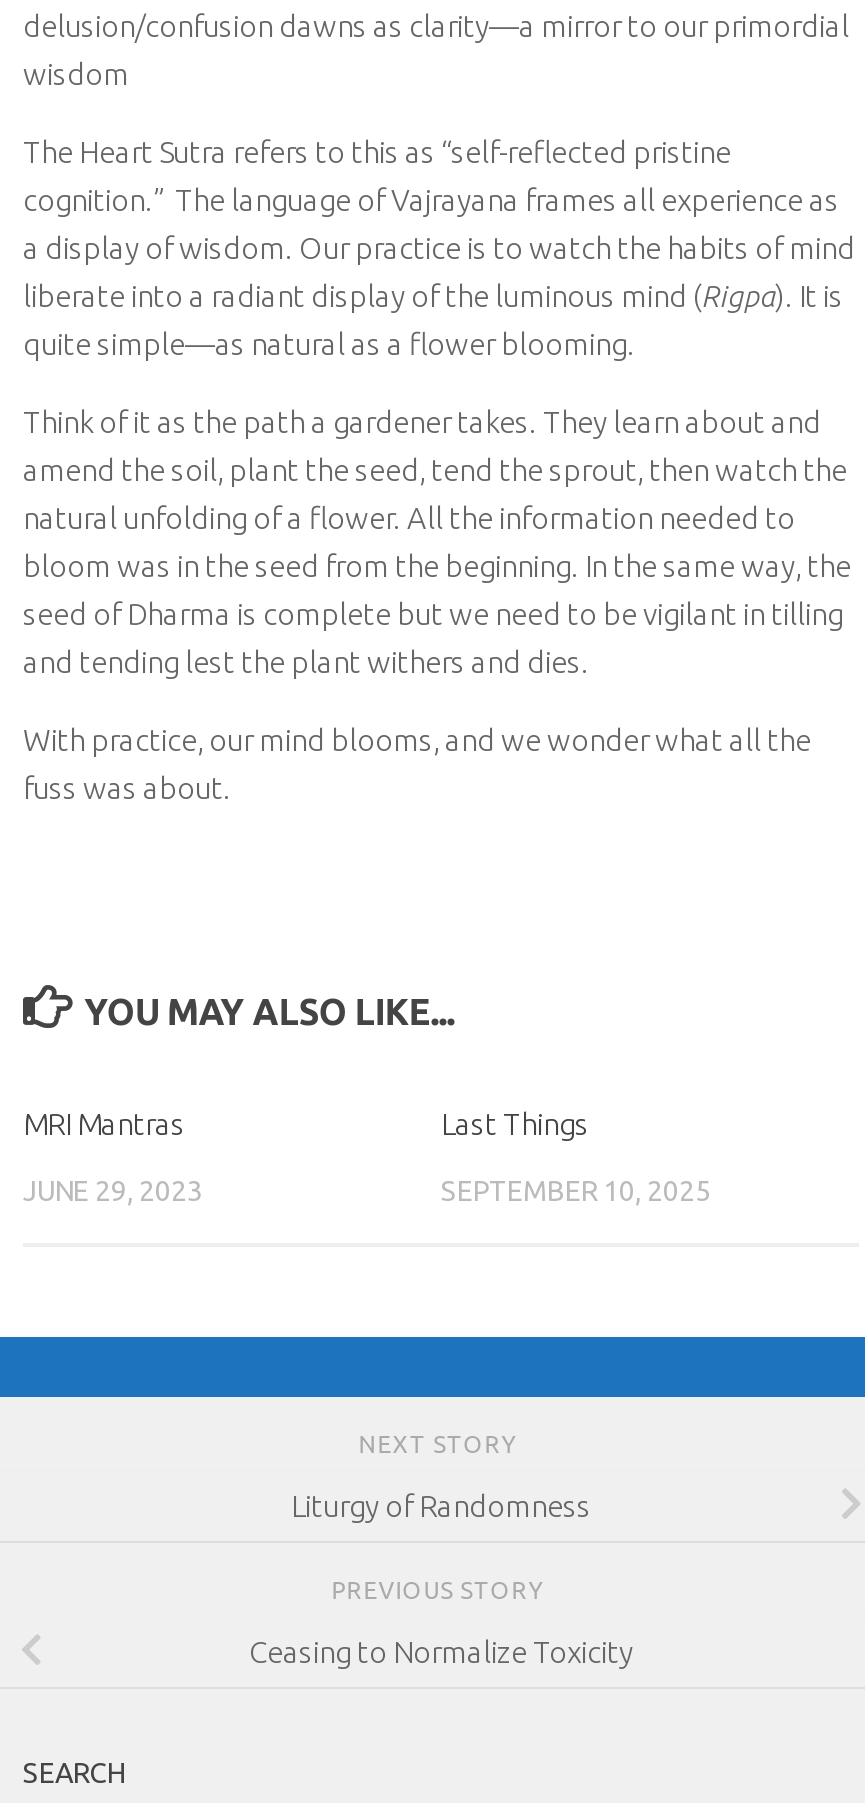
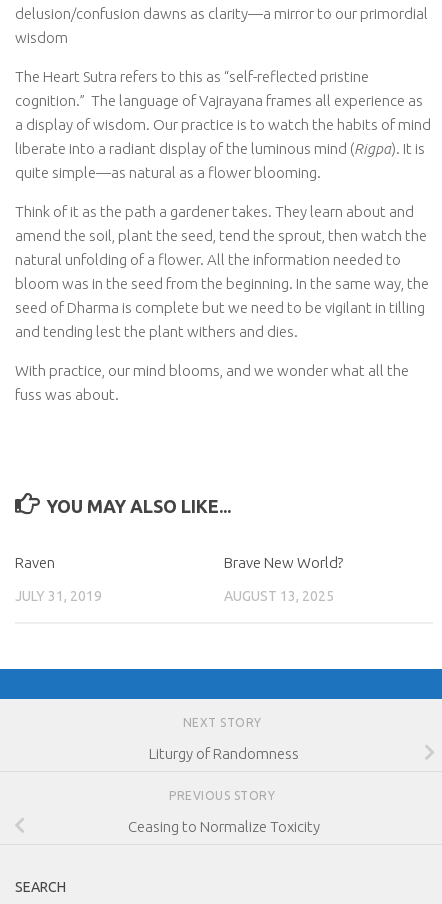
[23,1107,185,1141] MRI Mantras -> [15,554,55,571] Raven
[441,1107,589,1141] Last Things -> [224,554,343,571] Brave New World?
[23,1175,203,1207] JUNE 29, 2023 -> [15,588,102,604] JULY 31, 2019
[441,1175,711,1207] SEPTEMBER 10, 2025 -> [224,588,334,604] AUGUST 13, 2025

